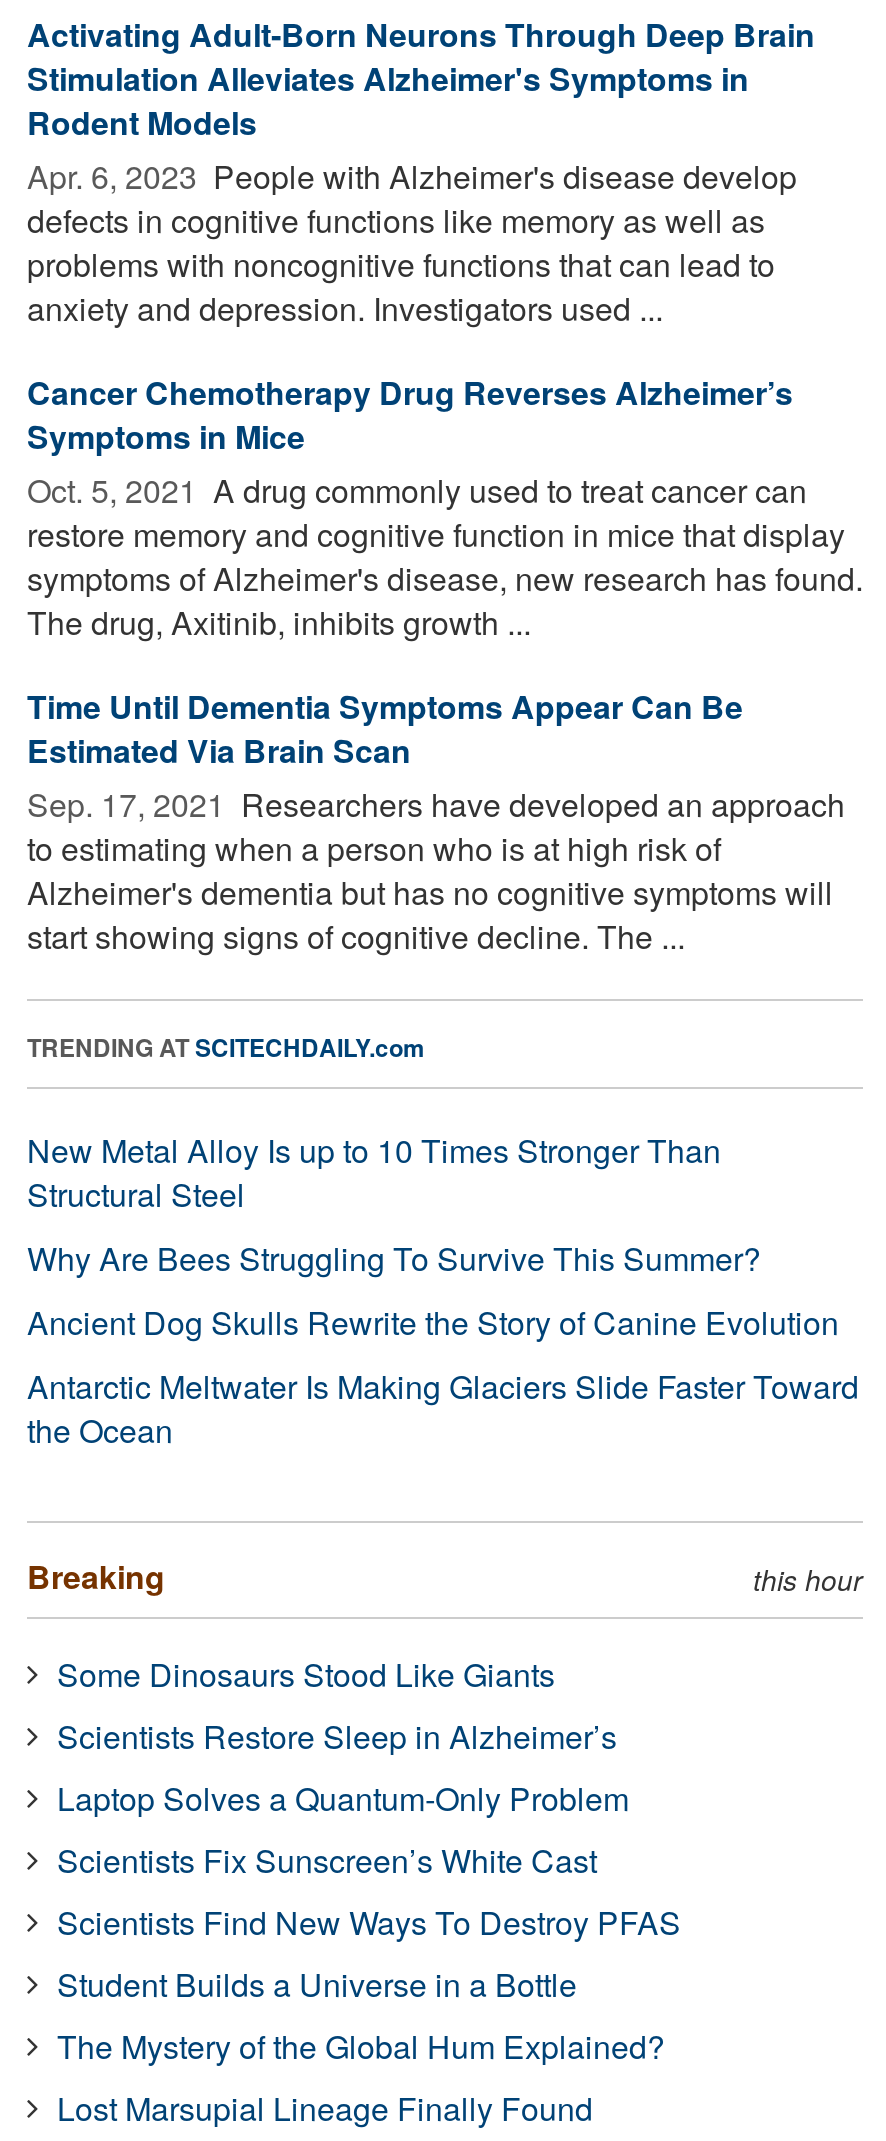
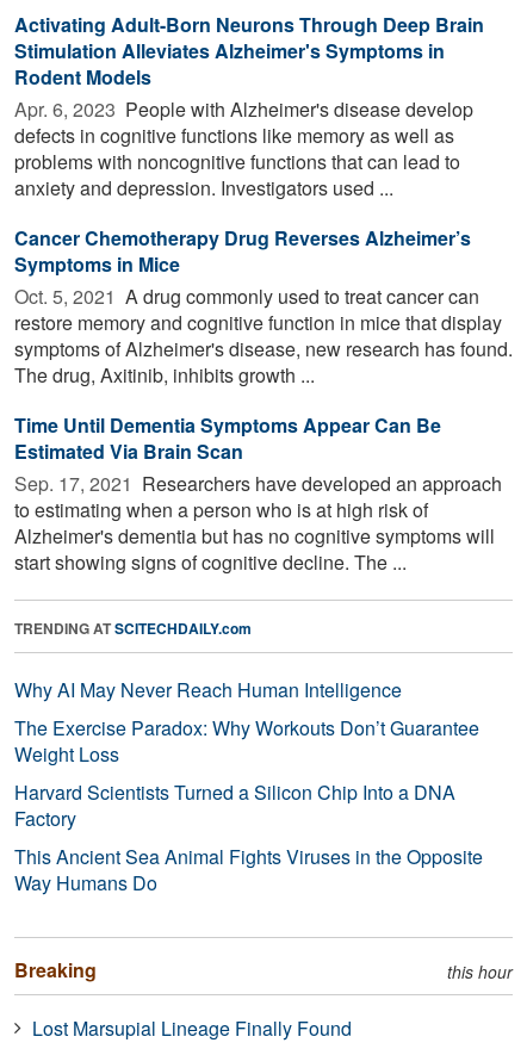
[27,1127,859,1453] New Metal Alloy Is up to 10 Times Stronger Than | Structural Steel | Why Are Bees Struggling To Survive This Summer? | Ancient Dog Skulls Rewrite the Story of Canine Evolution | Antarctic Meltwater Is Making Glaciers Slide Faster Toward | the Ocean -> [14,676,483,896] Why AI May Never Reach Human Intelligence | The Exercise Paradox: Why Workouts Don’t Guarantee | Weight Loss | Harvard Scientists Turned a Silicon Chip Into a DNA | Factory | This Ancient Sea Animal Fights Viruses in the Opposite | Way Humans Do
moved [27,1553,863,1599] -> [14,956,513,983]: Breaking | this hour
[57,1651,681,2069] Some Dinosaurs Stood Like Giants | Scientists Restore Sleep in Alzheimer’s | Laptop Solves a Quantum-Only Problem | Scientists Fix Sunscreen’s White Cast | Scientists Find New Ways To Destroy PFAS | Student Builds a Universe in a Bottle | The Mystery of the Global Hum Explained? -> none

